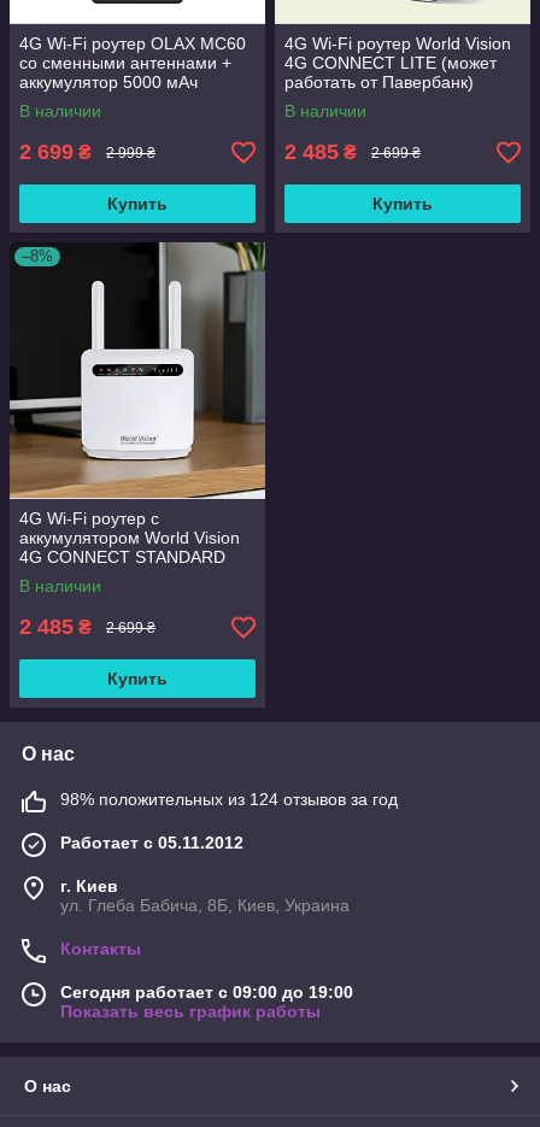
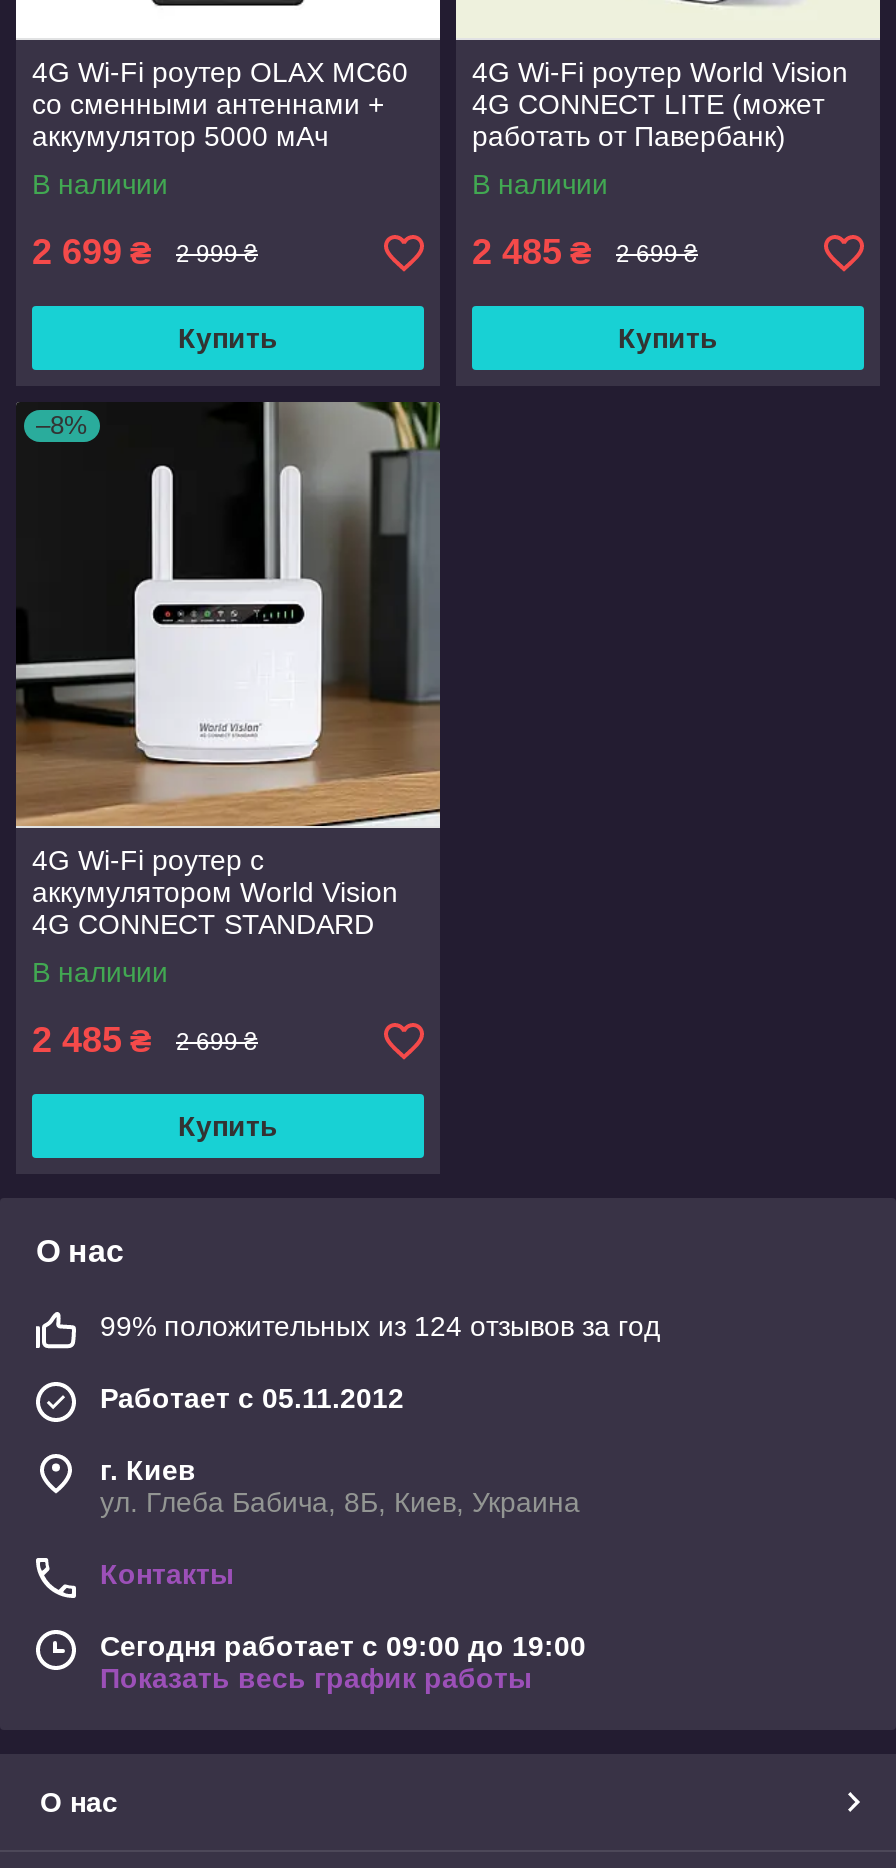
[60,790,398,809] 98% положительных из 124 отзывов за год -> [100,1310,660,1342] 99% положительных из 124 отзывов за год

